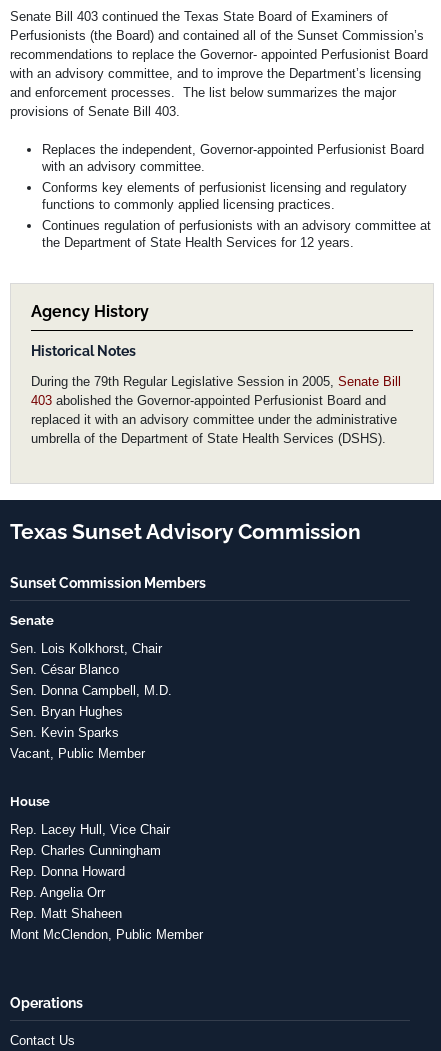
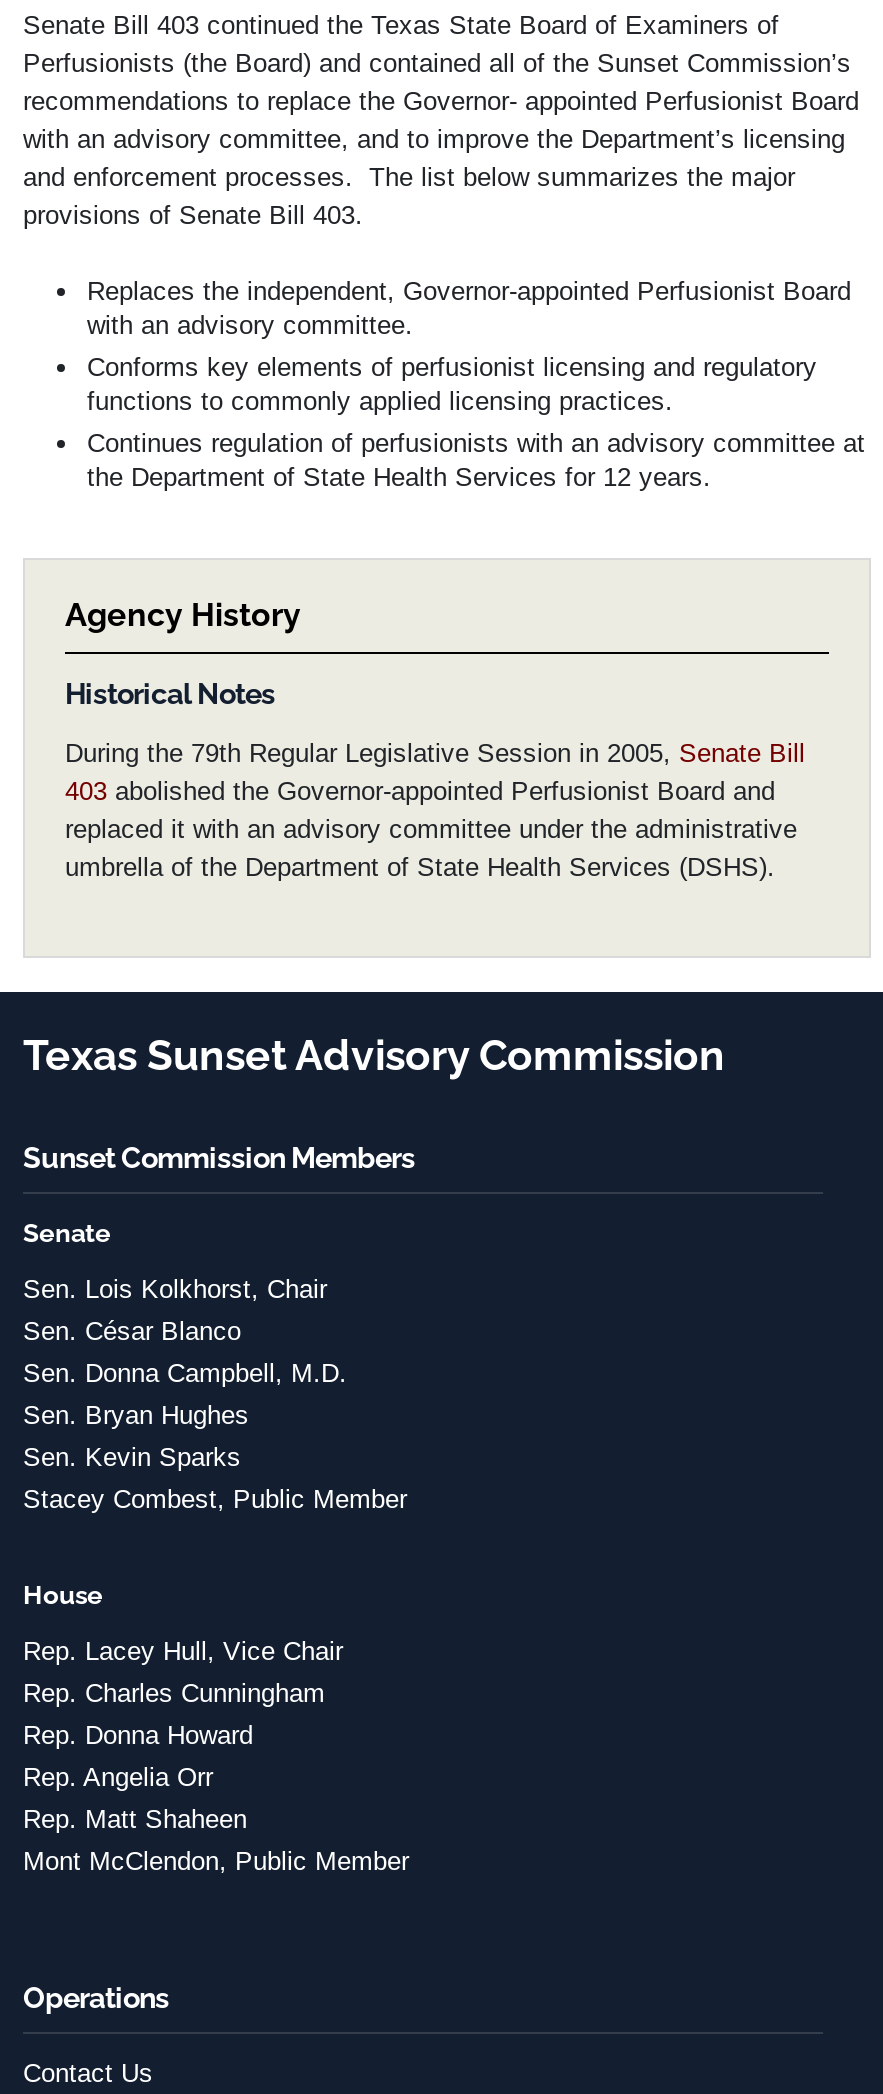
[10,746,145,761] Vacant, Public Member -> [23,1483,407,1513] Stacey Combest, Public Member

